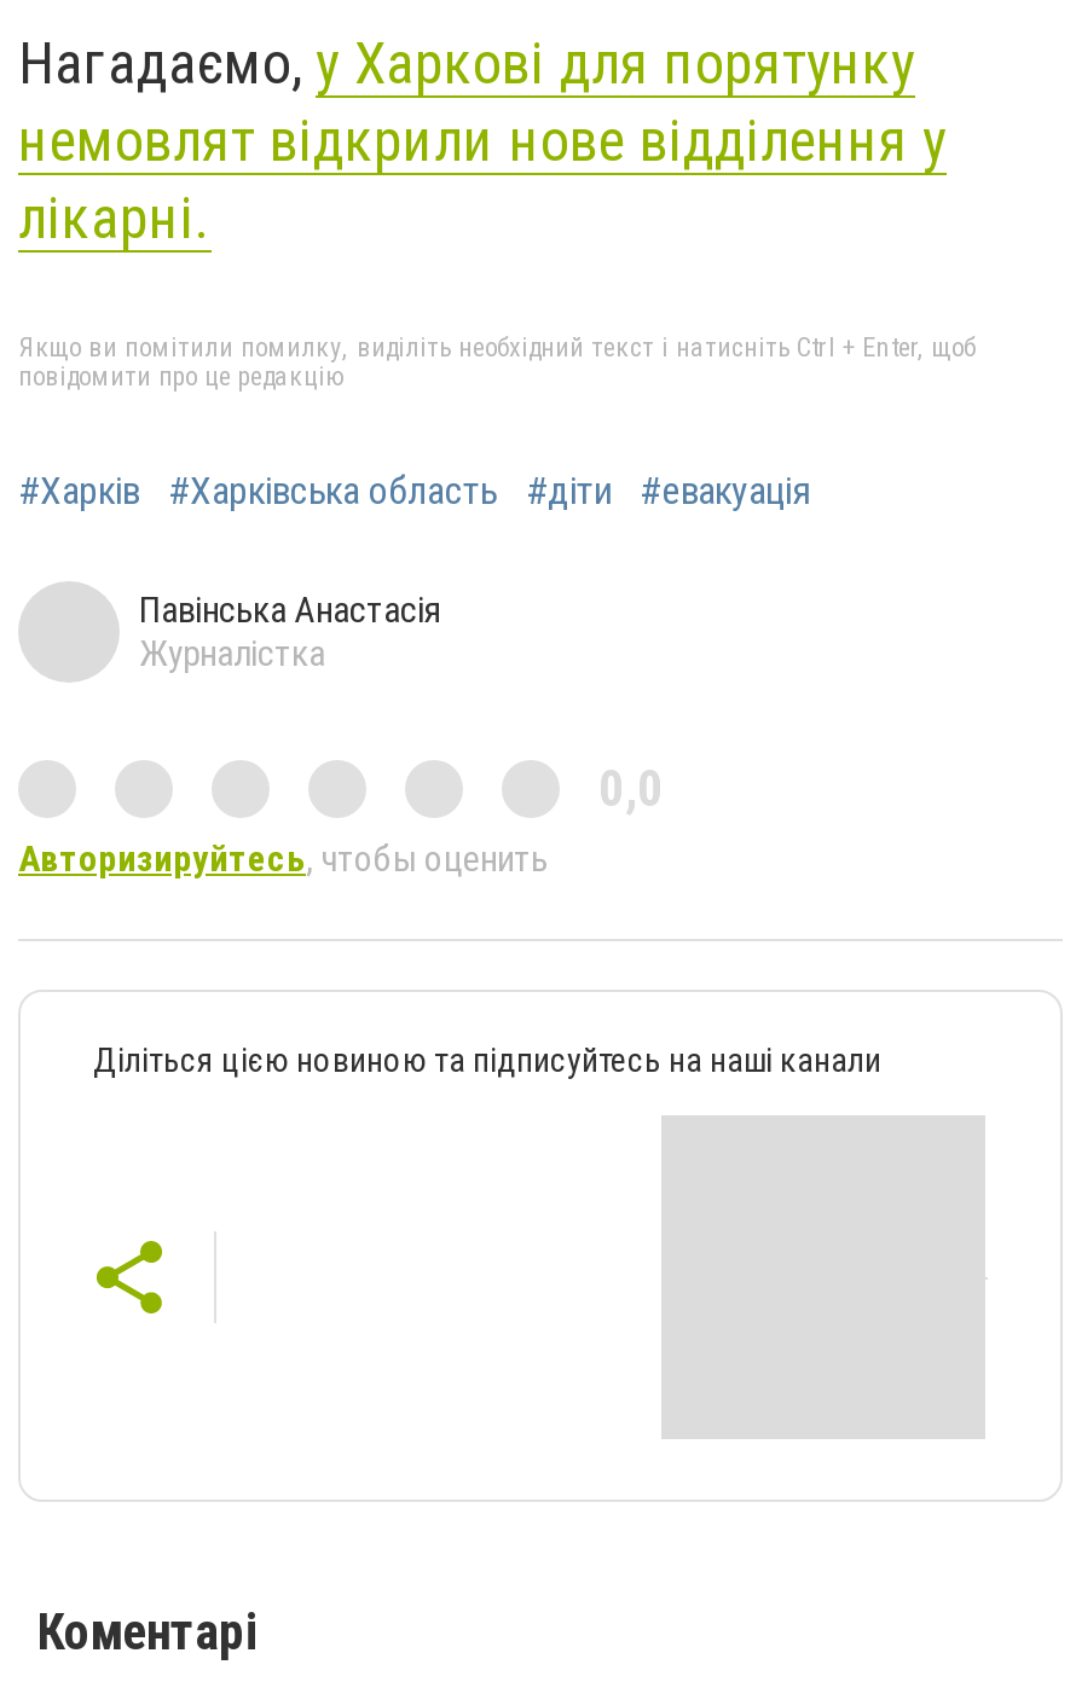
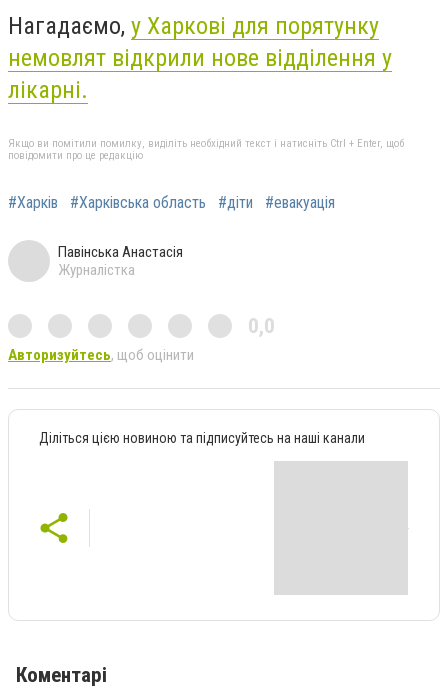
[18,836,548,880] Авторизируйтесь, чтобы оценить -> [8,346,194,364] Авторизуйтесь, щоб оцінити

